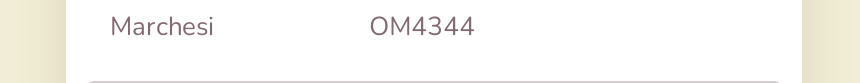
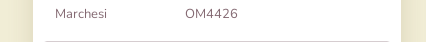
[369,8,475,44] OM4344 -> [185,5,238,23] OM4426

